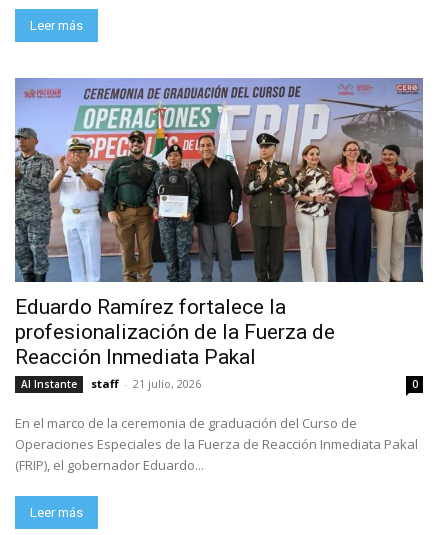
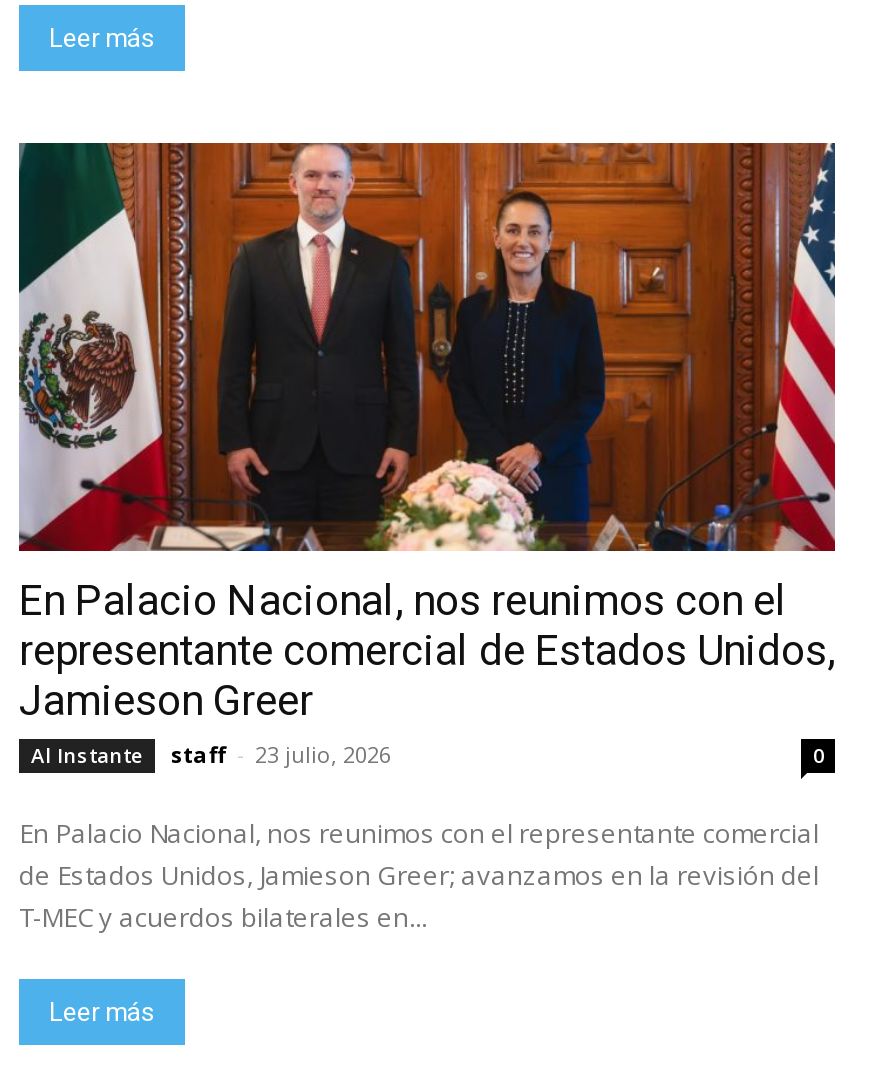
[15,77,424,369] [image] | Eduardo Ramírez fortalece la | profesionalización de la Fuerza de | Reacción Inmediata Pakal -> [17,141,837,725] [image] | En Palacio Nacional, nos reunimos con el | representante comercial de Estados Unidos, | Jamieson Greer
[21,376,201,391] Al Instante staff - 21 julio, 2026 -> [31,739,391,769] Al Instante staff - 23 julio, 2026
[15,414,418,474] En el marco de la ceremonia de graduación del Curso de | Operaciones Especiales de la Fuerza de Reacción Inmediata Pakal | (FRIP), el gobernador Eduardo... -> [19,815,819,935] En Palacio Nacional, nos reunimos con el representante comercial | de Estados Unidos, Jamieson Greer; avanzamos en la revisión del | T-MEC y acuerdos bilaterales en...

